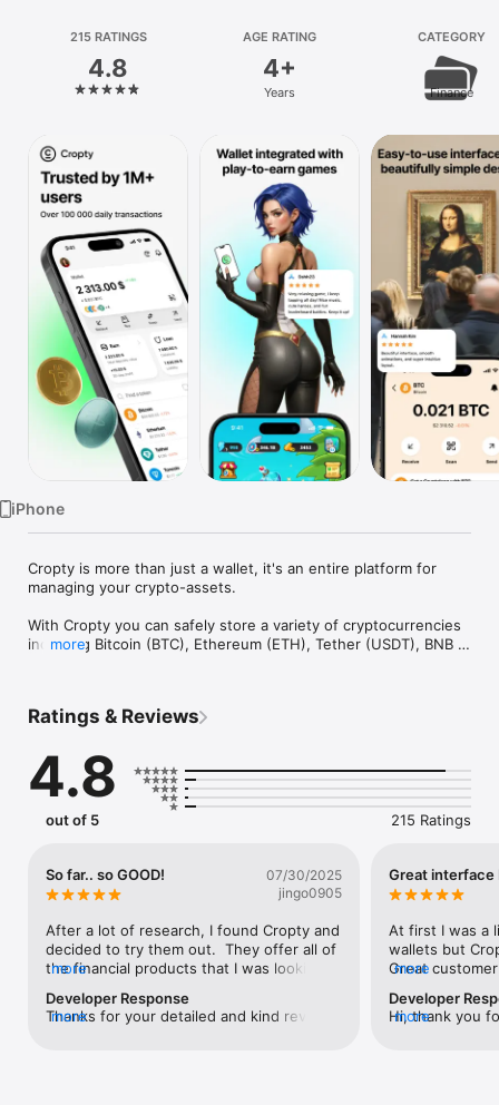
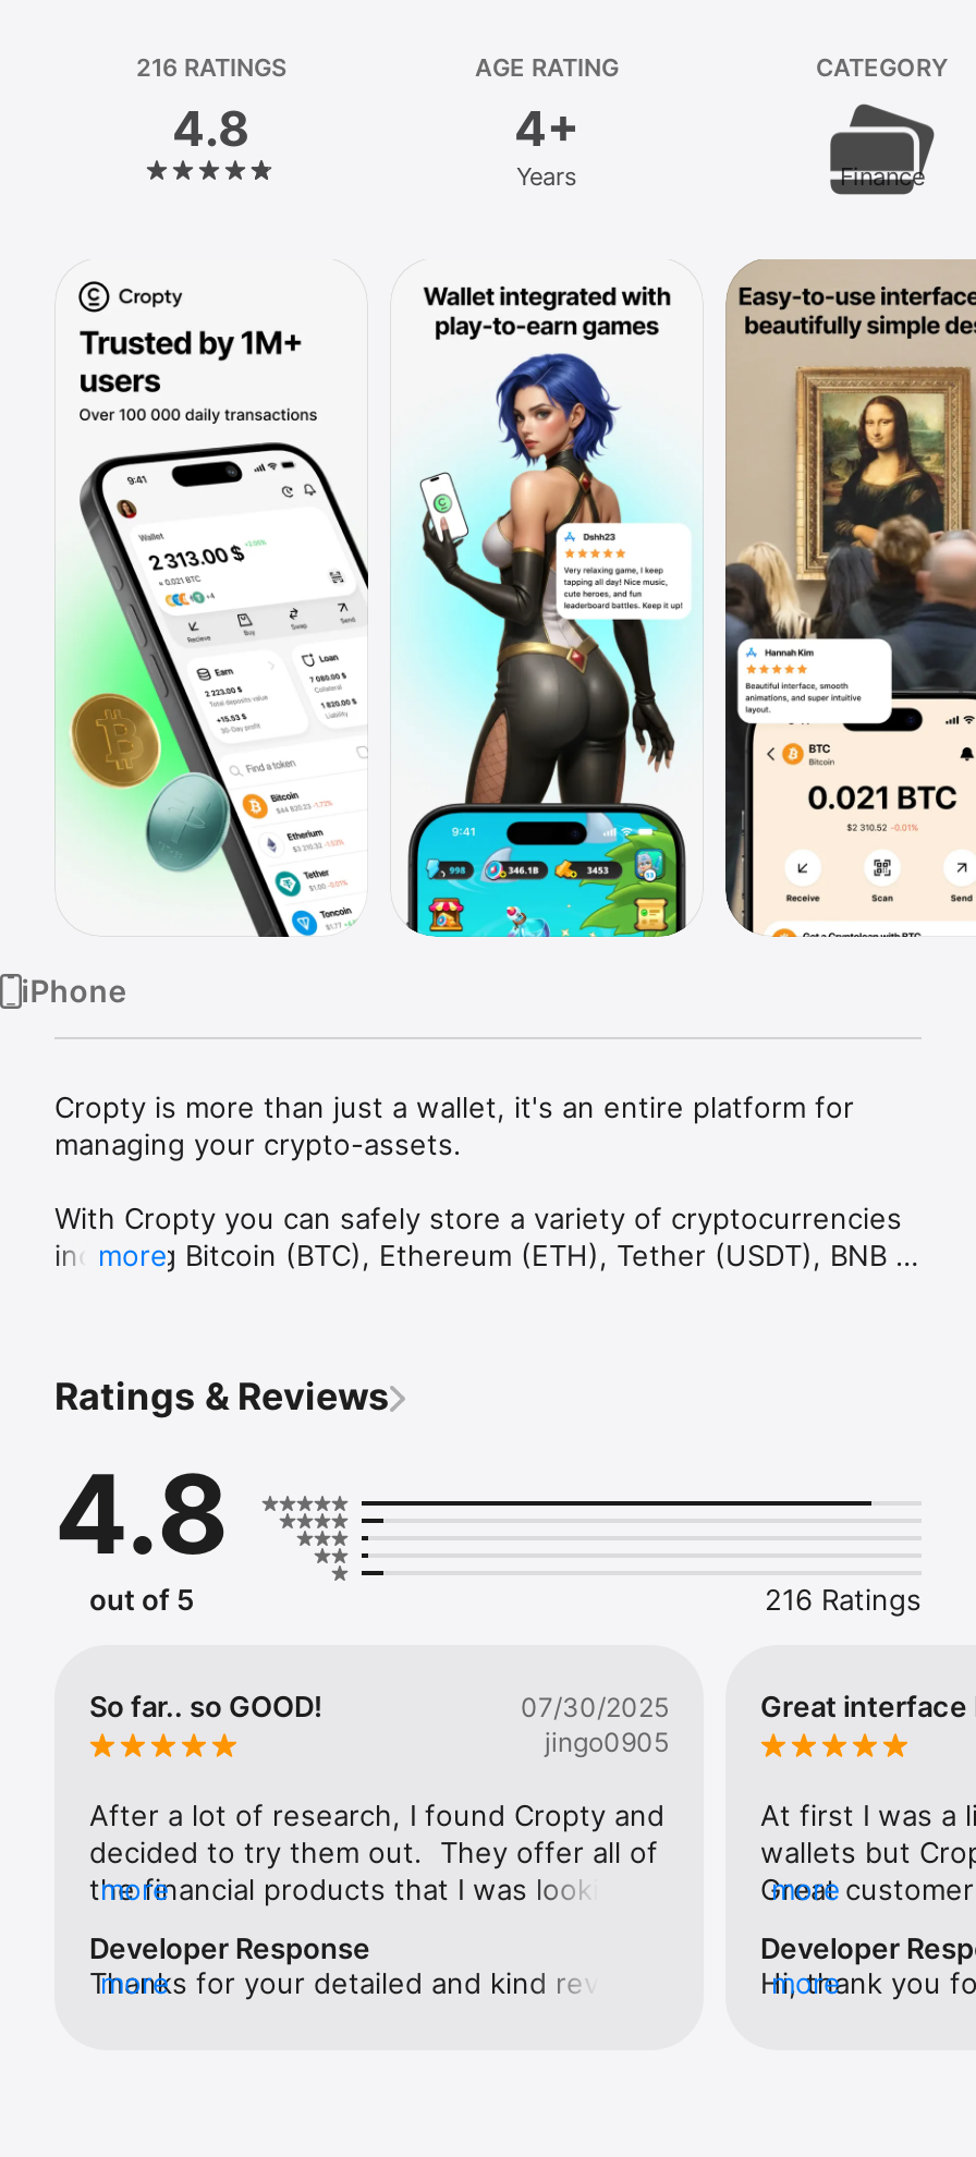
[70,29,146,45] 215 RATINGS -> [136,52,286,83] 216 RATINGS
[391,811,471,829] 215 Ratings -> [765,1581,922,1616] 216 Ratings

